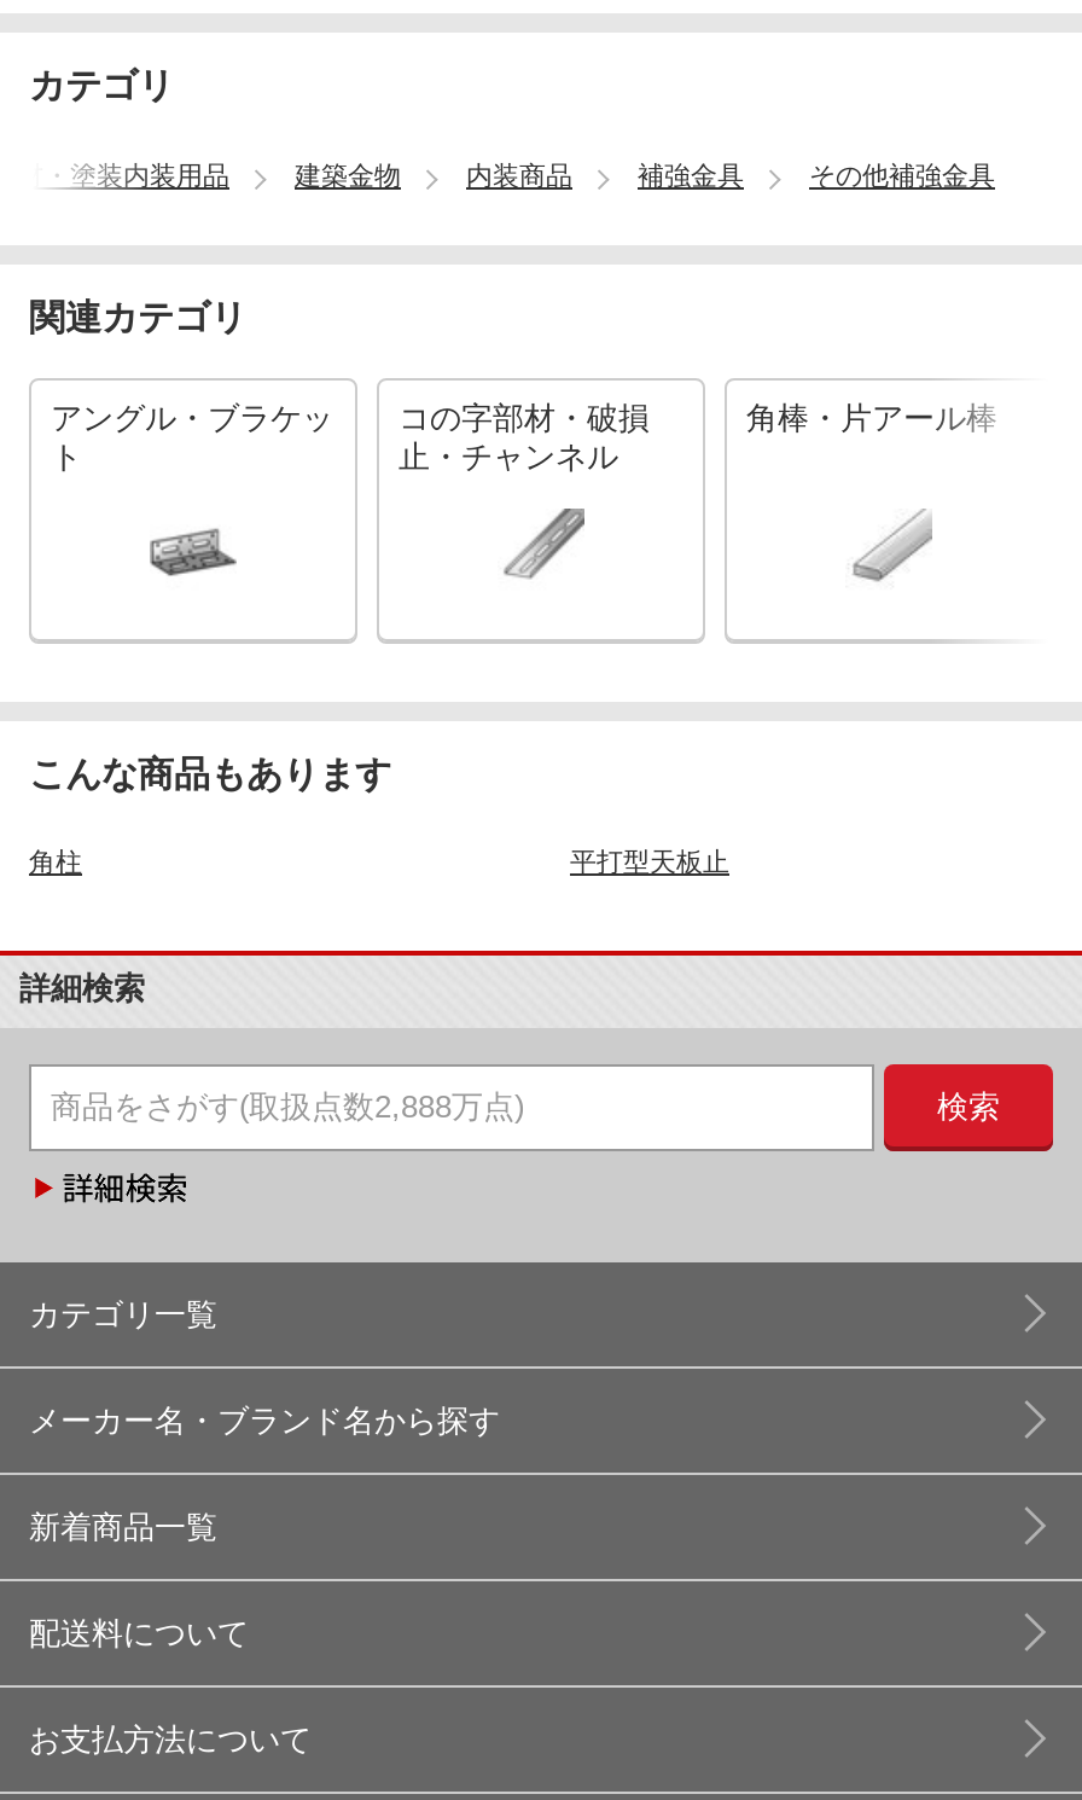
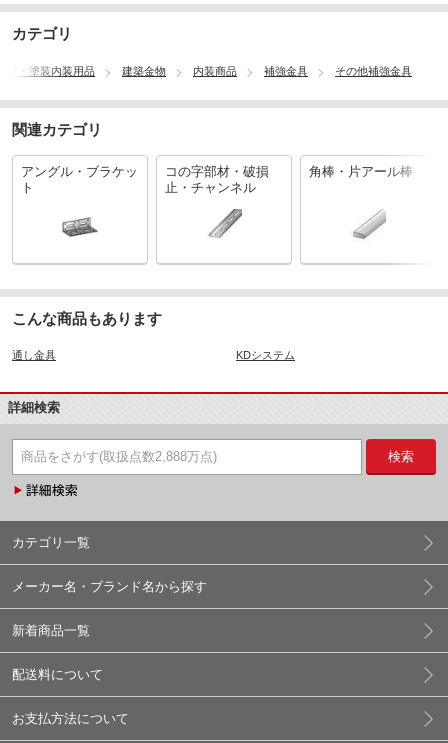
[29,847,729,876] 角柱 | 平打型天板止 -> [12,349,295,361] 通し金具 | KDシステム

